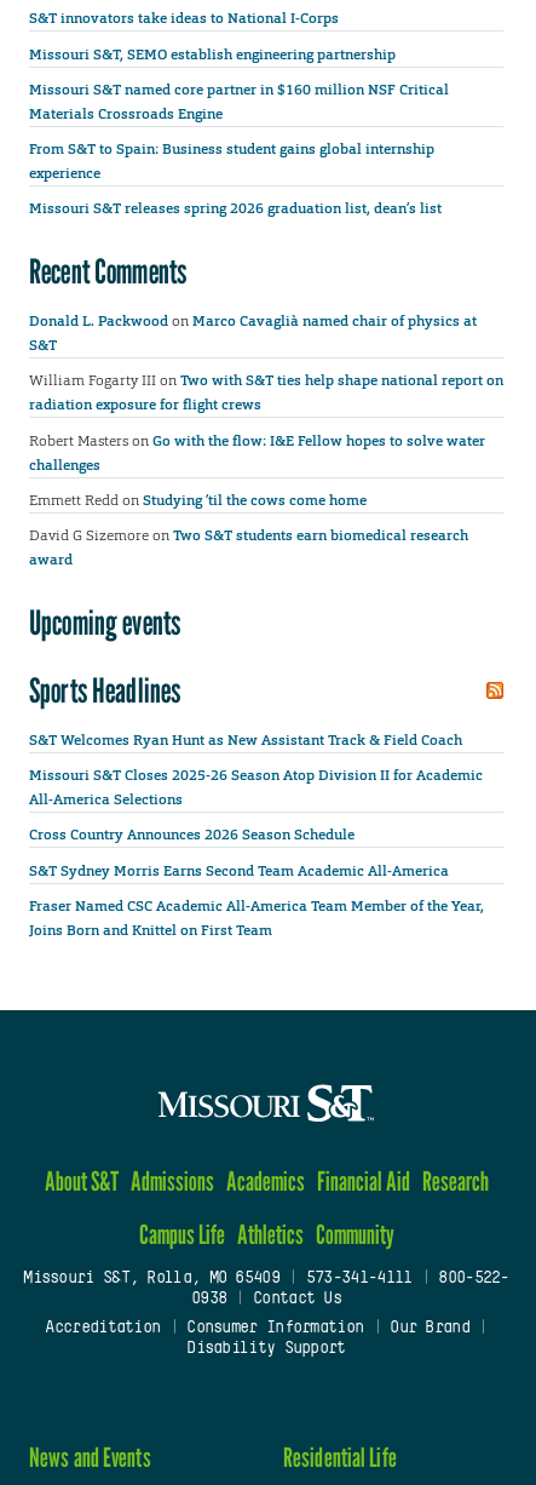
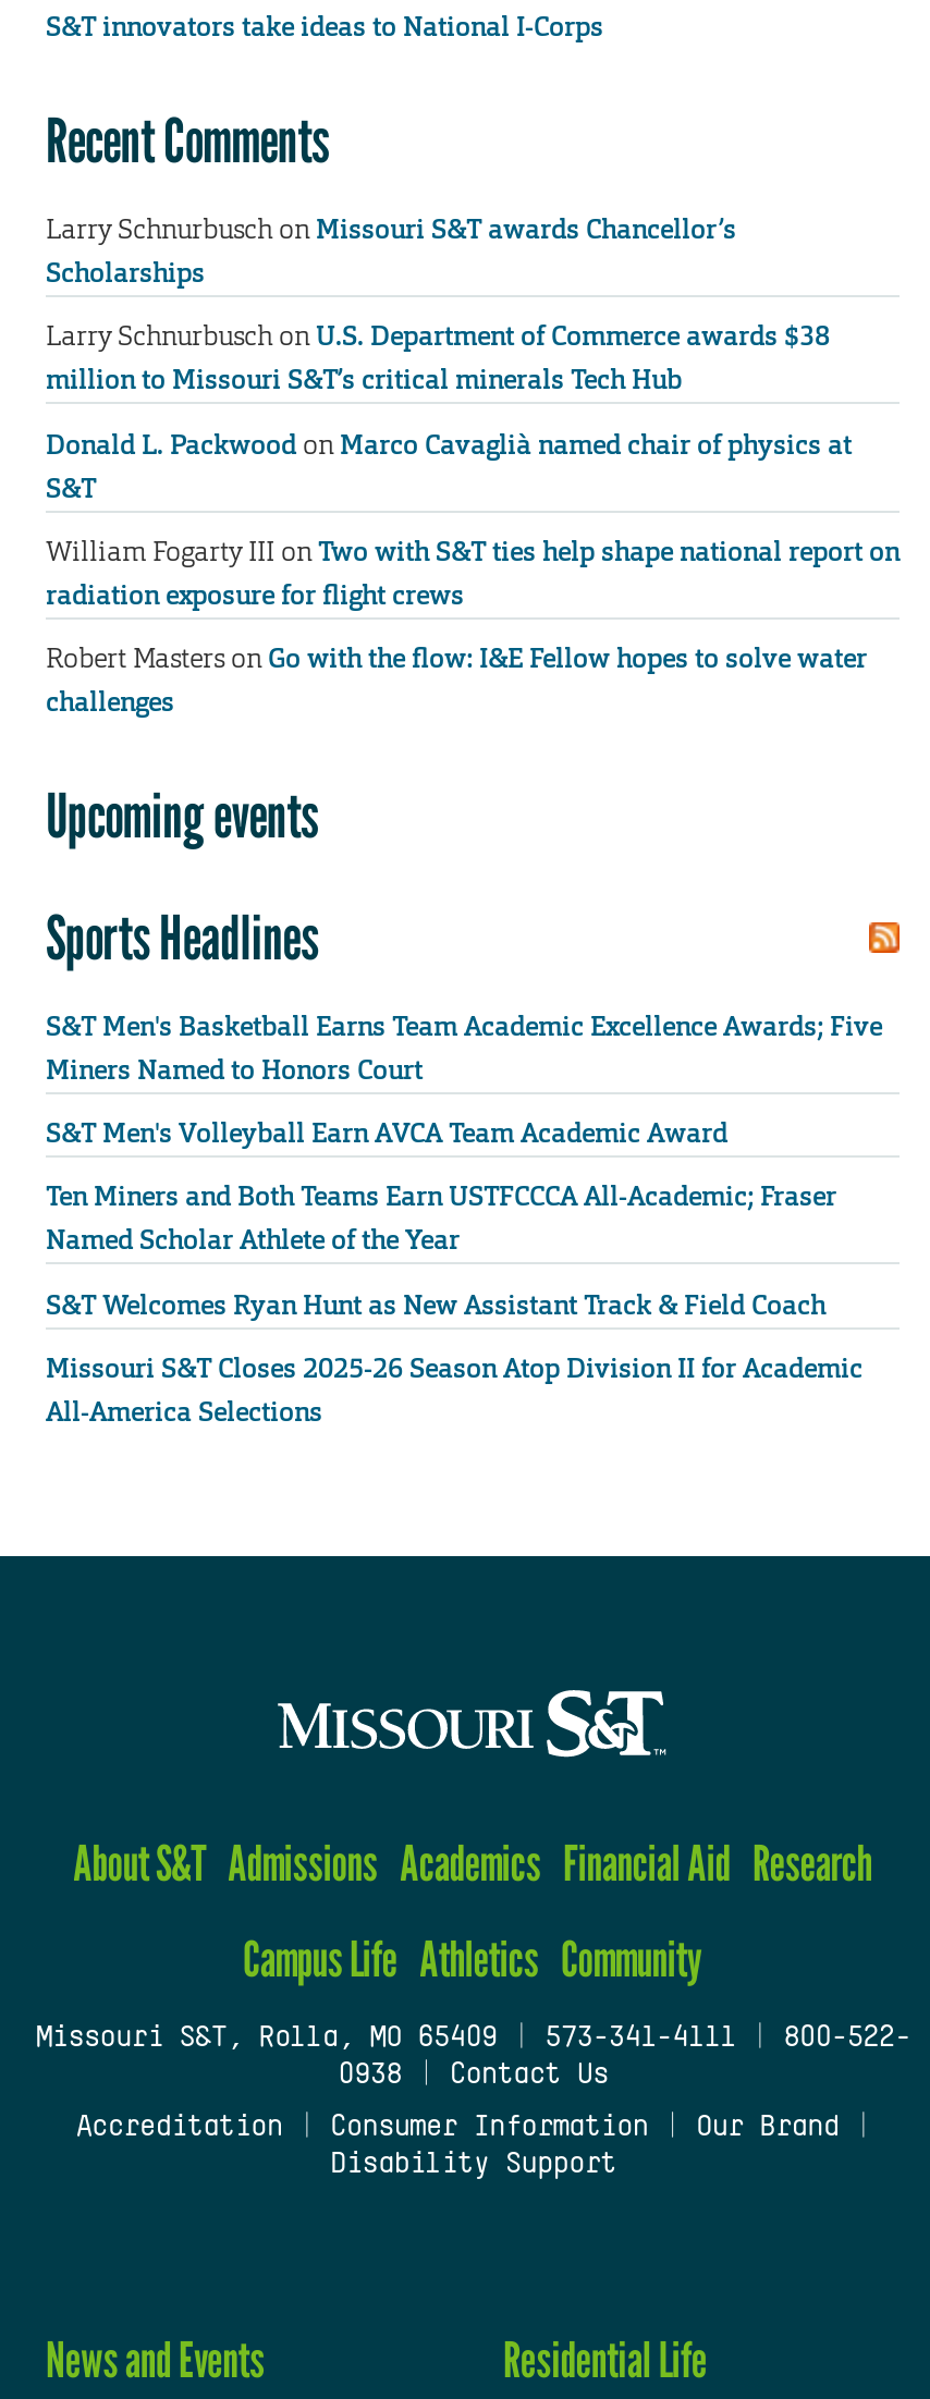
[29,44,449,218] Missouri S&T, SEMO establish engineering partnership | Missouri S&T named core partner in $160 million NSF Critical | Materials Crossroads Engine | From S&T to Spain: Business student gains global internship | experience | Missouri S&T releases spring 2026 graduation list, dean’s list -> none
moved [29,250,186,292] -> [46,103,329,177]: Recent Comments
none -> [46,213,830,399] Larry Schnurbusch on Missouri S&T awards Chancellor’s | Scholarships | Larry Schnurbusch on U.S. Department of Commerce awards $38 | million to Missouri S&T’s critical minerals Tech Hub
[29,490,468,569] Emmett Redd on Studying ’til the cows come home | David G Sizemore on Two S&T students earn biomedical research | award -> none
moved [29,602,181,711] -> [46,778,318,974]: Upcoming events | Sports Headlines
none -> [46,1010,882,1259] S&T Men's Basketball Earns Team Academic Excellence Awards; Five | Miners Named to Honors Court | S&T Men's Volleyball Earn AVCA Team Academic Award | Ten Miners and Both Teams Earn USTFCCCA All-Academic; Fraser | Named Scholar Athlete of the Year
[29,825,484,940] Cross Country Announces 2026 Season Schedule | S&T Sydney Morris Earns Second Team Academic All-America | Fraser Named CSC Academic All-America Team Member of the Year, | Joins Born and Knittel on First Team -> none

